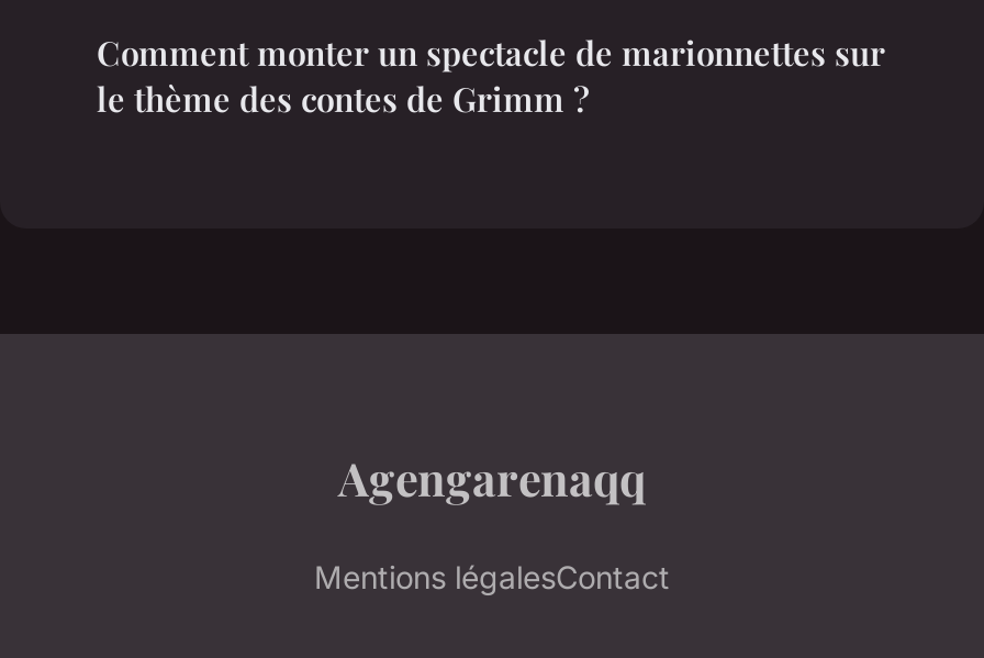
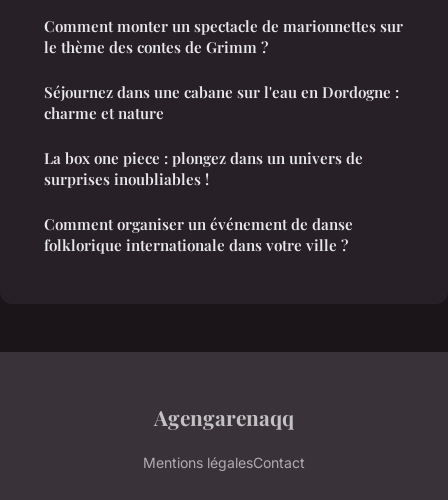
none -> [44,82,399,255] Séjournez dans une cabane sur l'eau en Dordogne : | charme et nature | La box one piece : plongez dans un univers de | surprises inoubliables ! | Comment organiser un événement de danse | folklorique internationale dans votre ville ?

